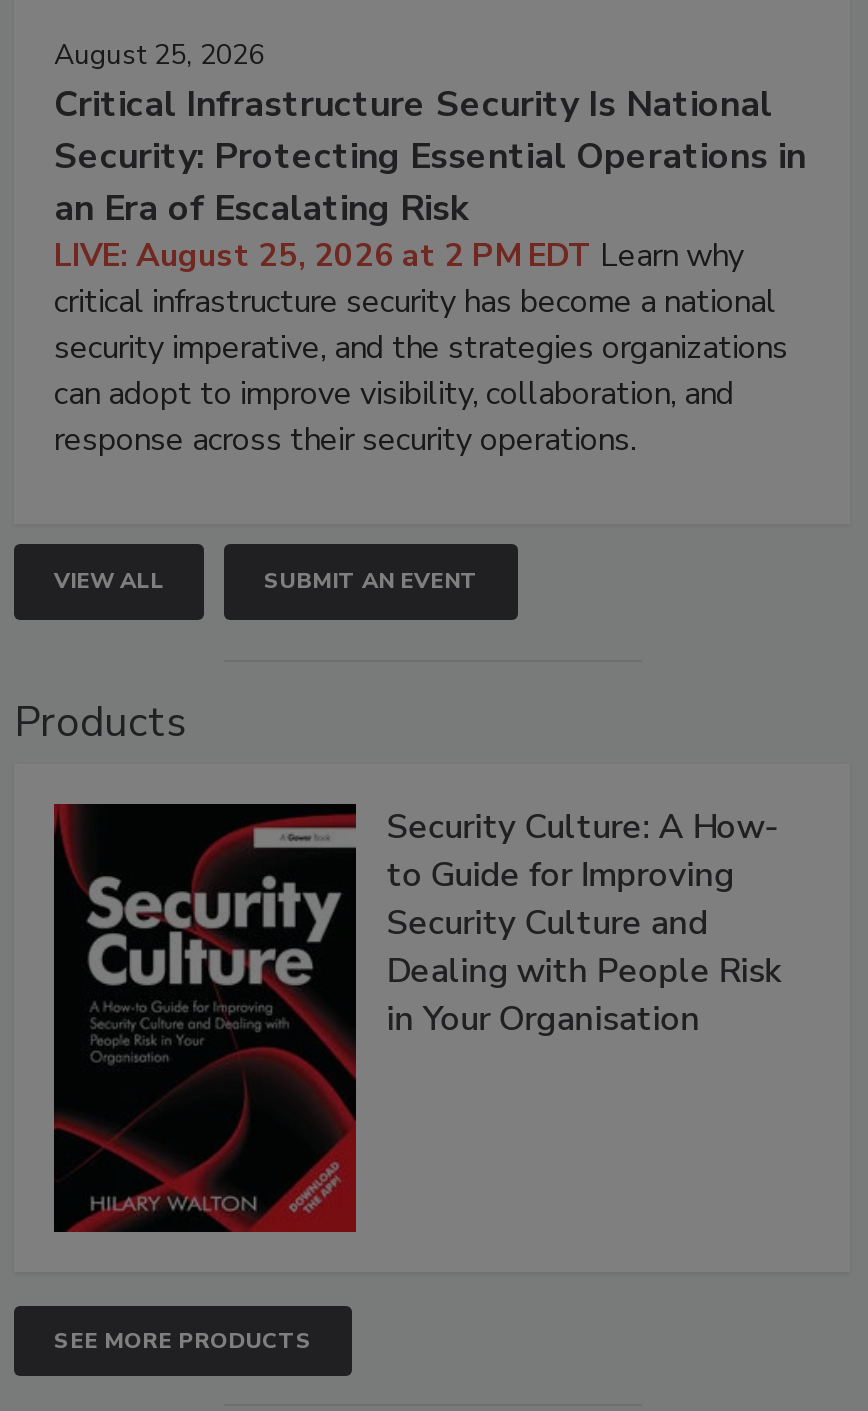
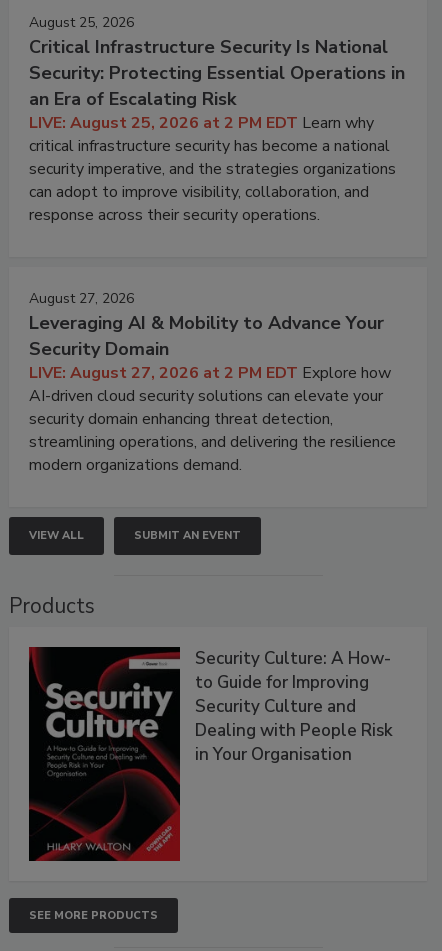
none -> [29,289,396,476] August 27, 2026 | Leveraging AI & Mobility to Advance Your | Security Domain | LIVE: August 27, 2026 at 2 PM EDT Explore how | AI-driven cloud security solutions can elevate your | security domain enhancing threat detection, | streamlining operations, and delivering the resilience | modern organizations demand.

